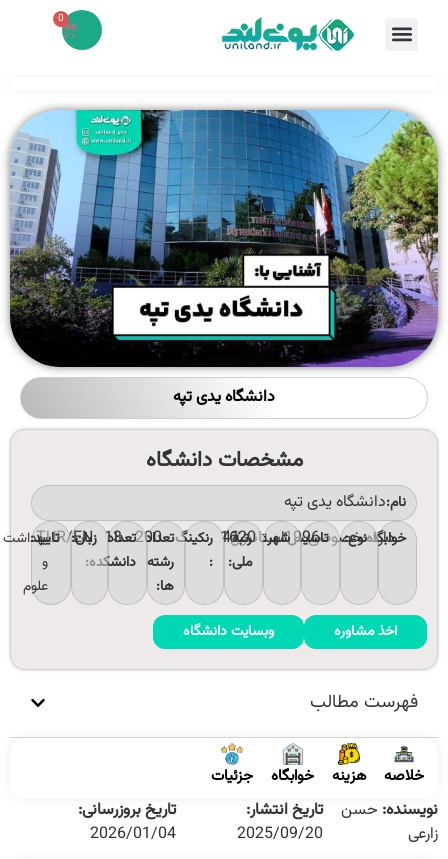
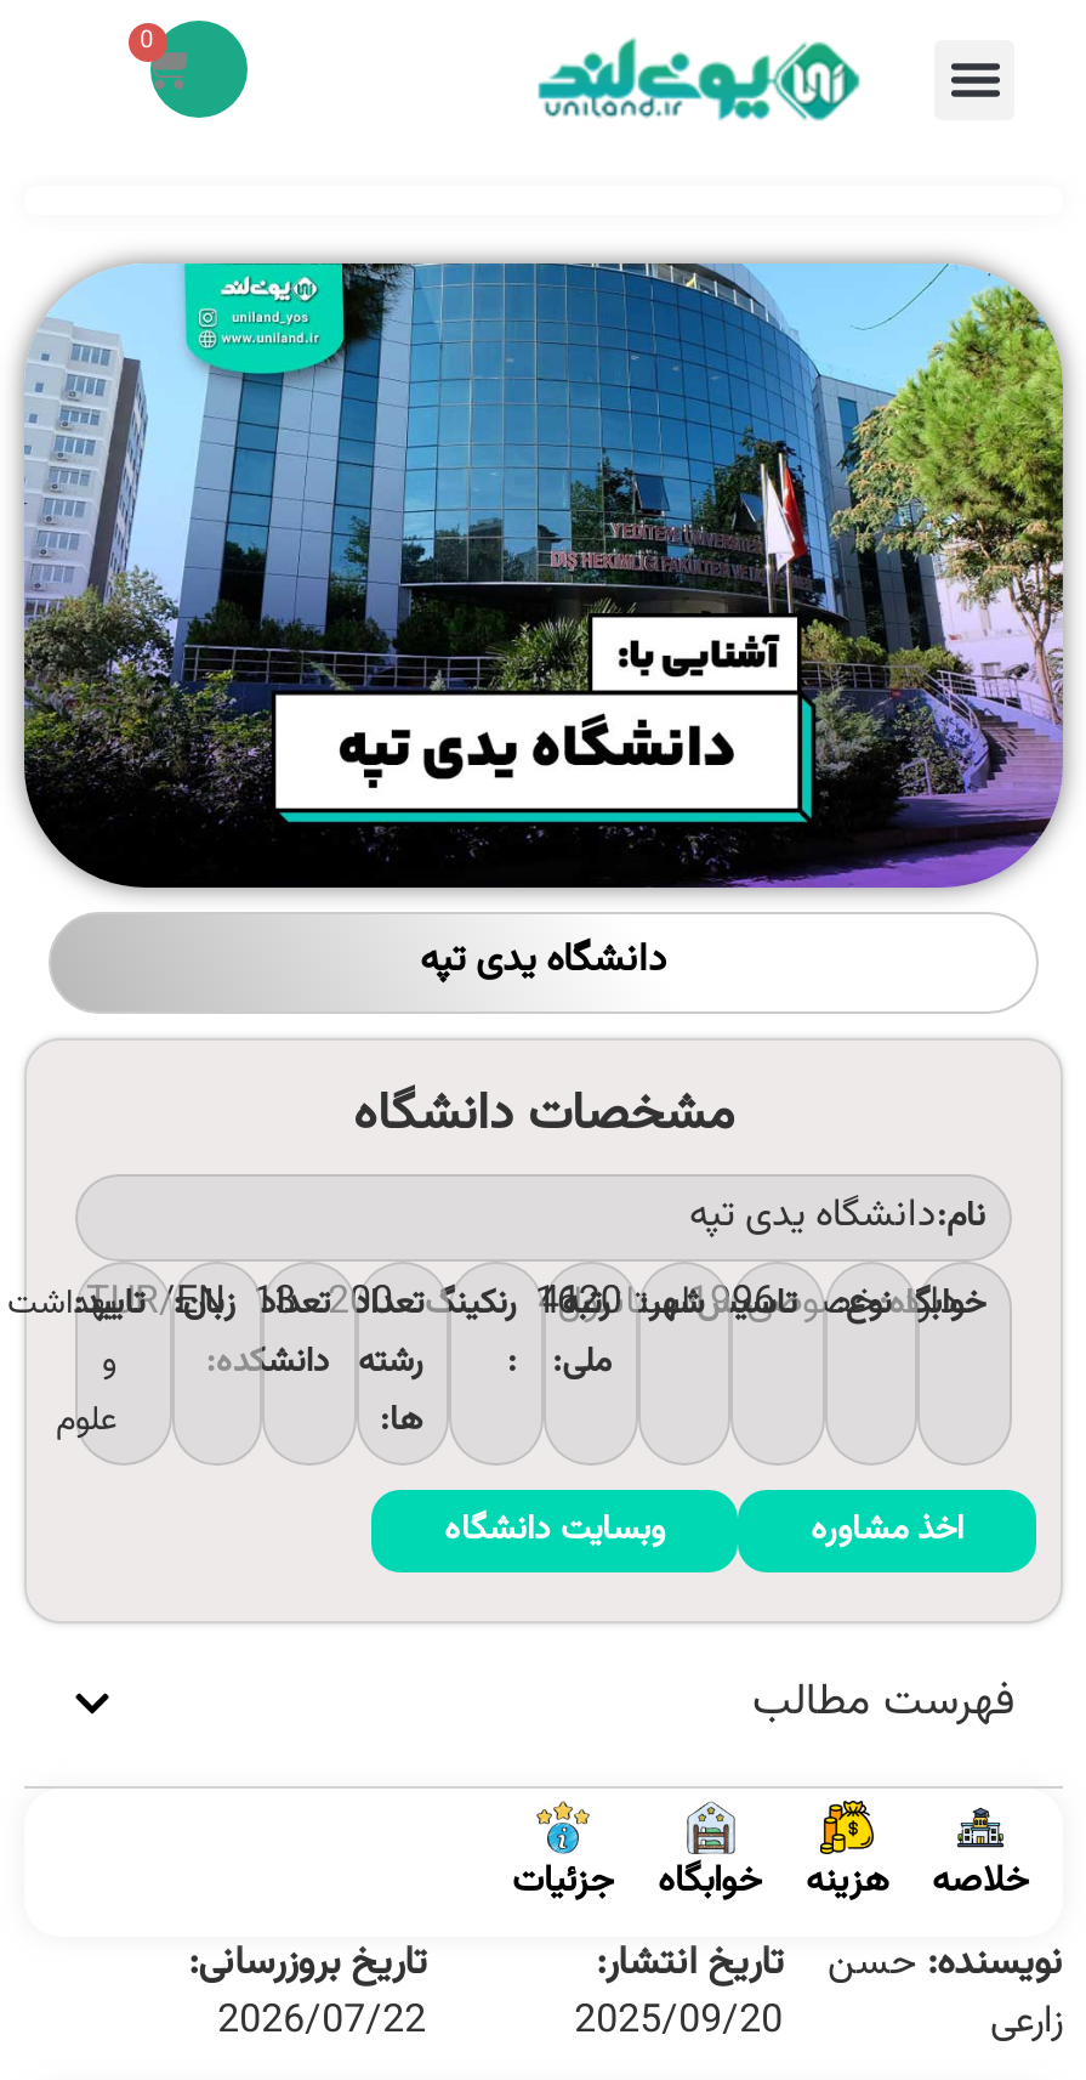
[90,822,176,847] 2026/01/04 -> [217,1992,426,2053] 2026/07/22

